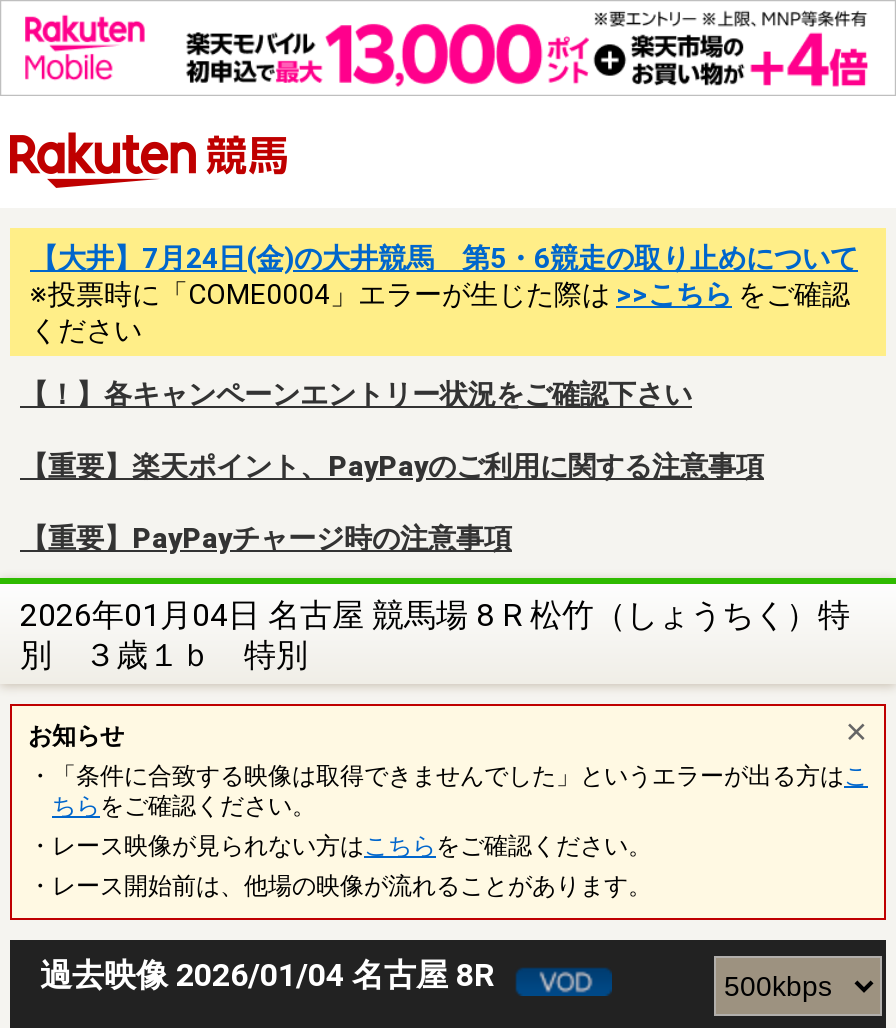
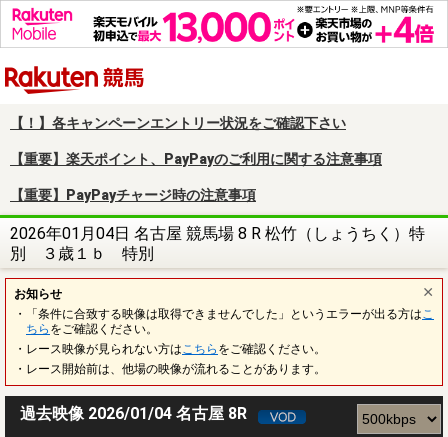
[30,242,858,346] 【大井】7月24日(金)の大井競馬 第5・6競走の取り止めについて | ※投票時に「COME0004」エラーが生じた際は>>こちらをご確認 | ください -> none

